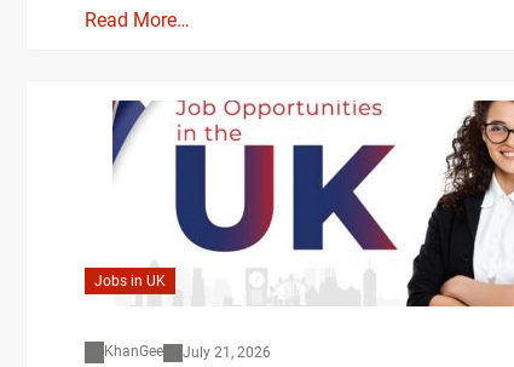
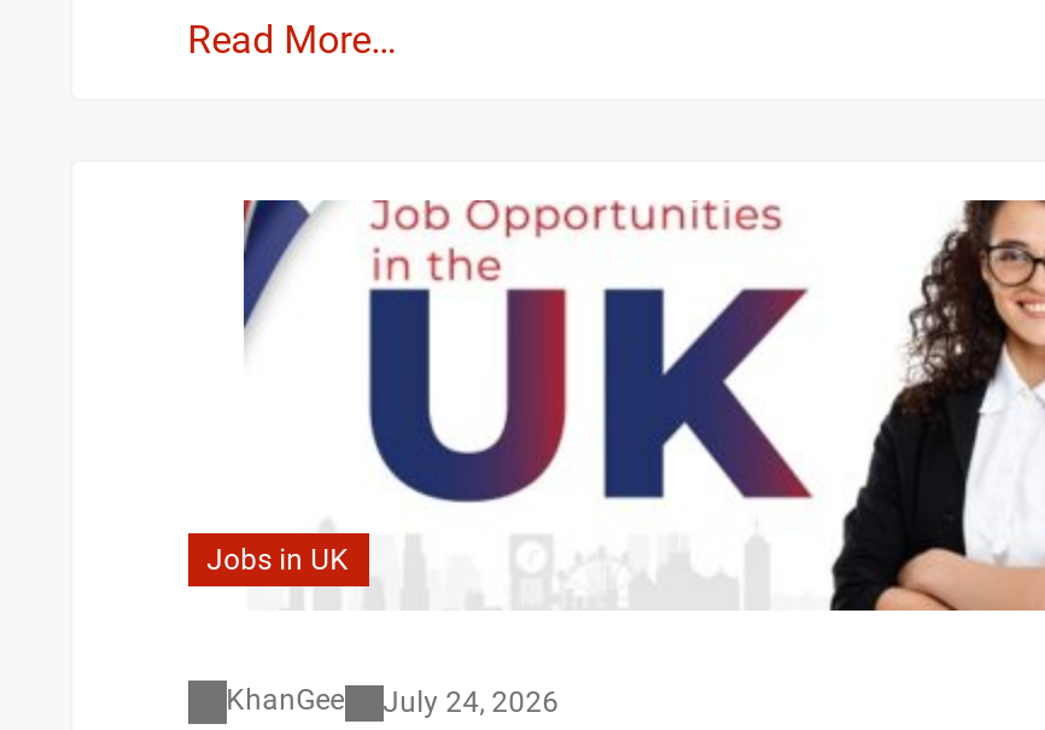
[104,343,271,360] KhanGee July 21, 2026 -> [226,683,559,718] KhanGee July 24, 2026

